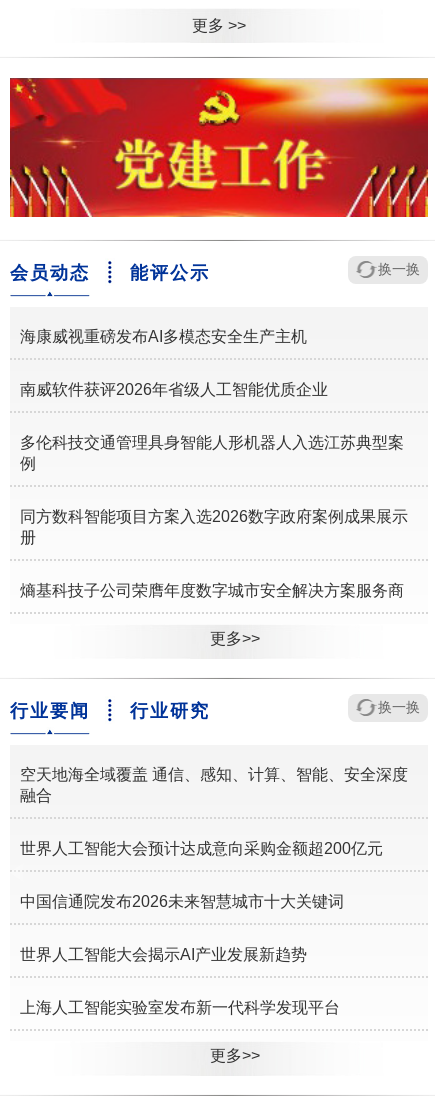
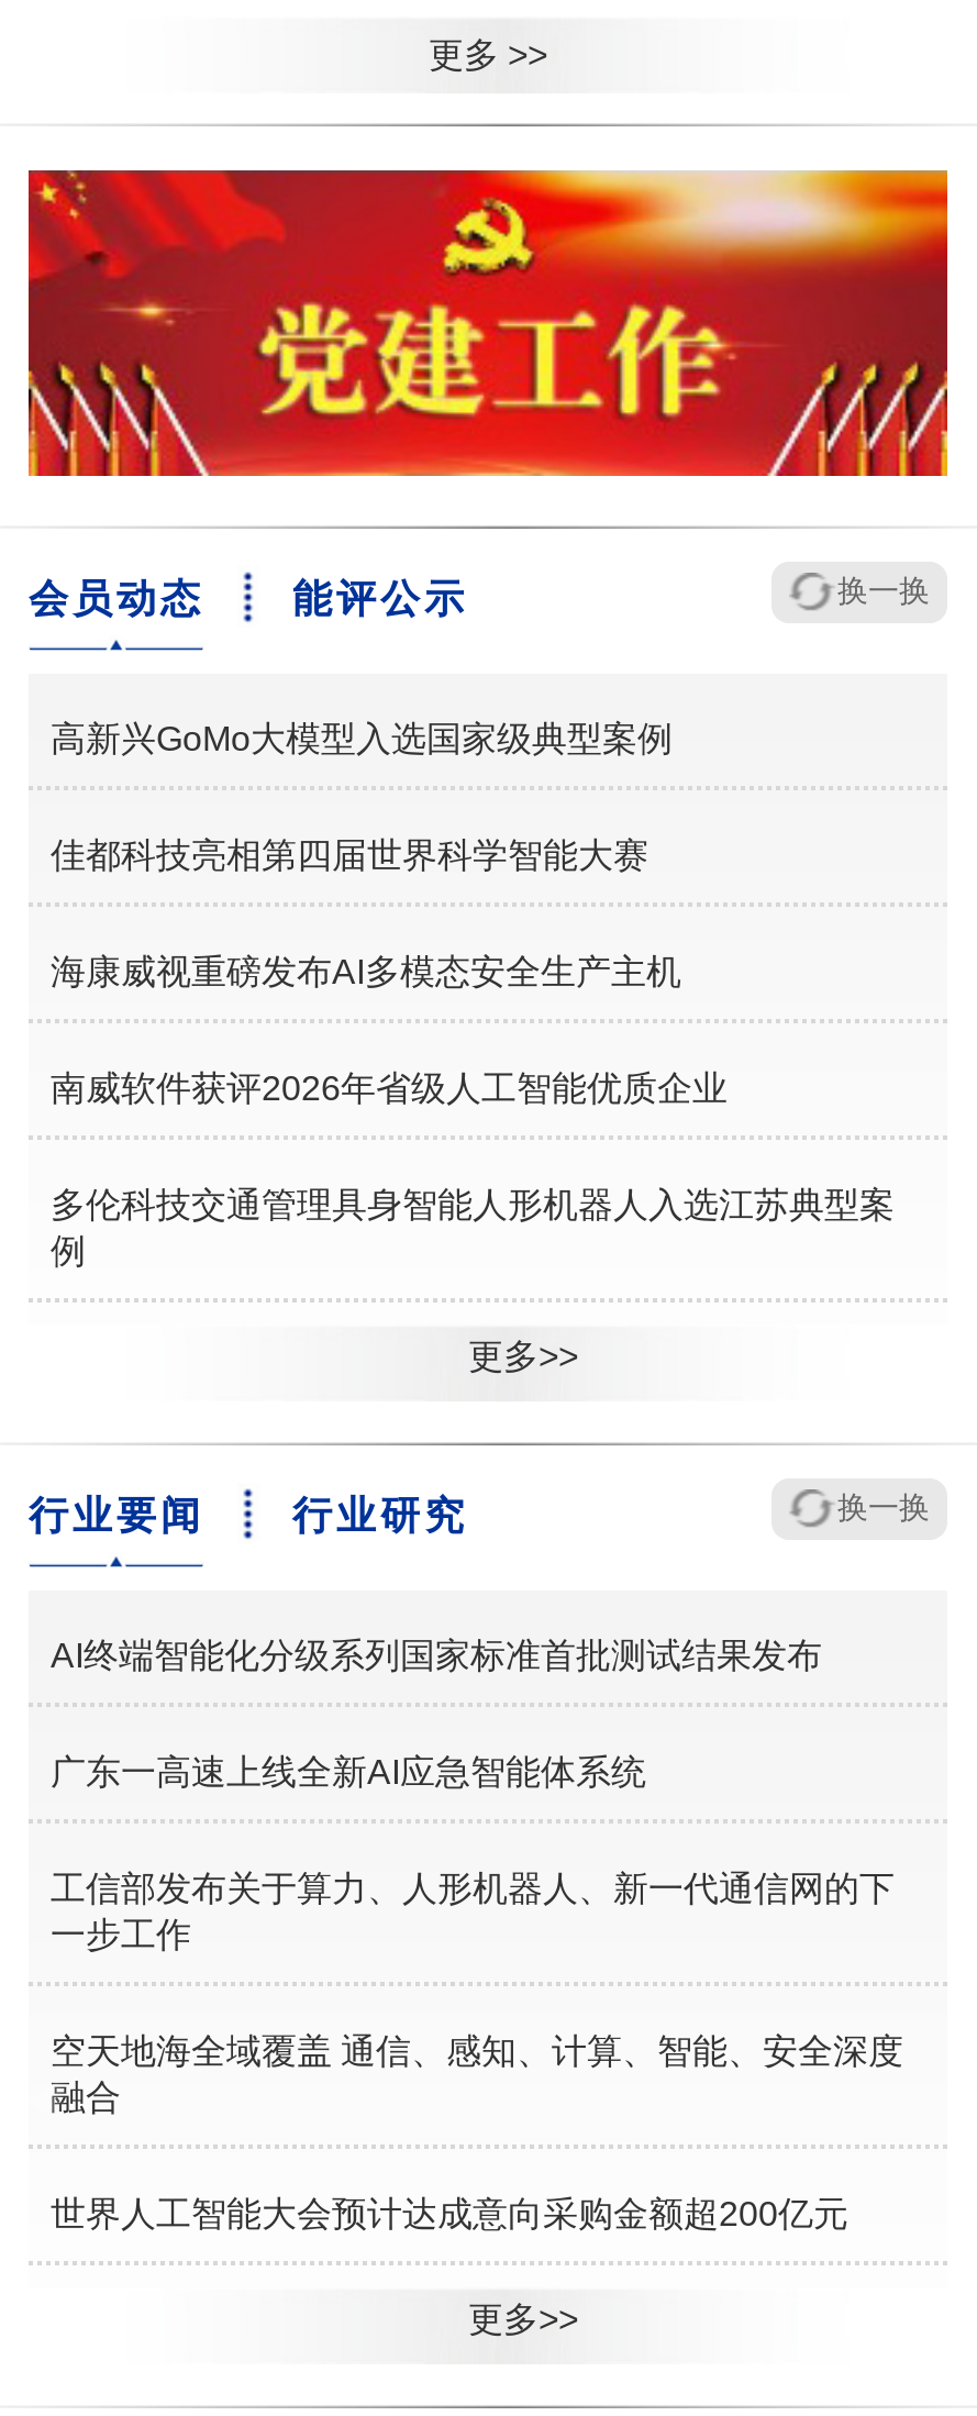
none -> [51,720,673,874] 高新兴GoMo大模型入选国家级典型案例 | 佳都科技亮相第四届世界科学智能大赛
moved [20,328,404,472] -> [51,953,895,1270]: 海康威视重磅发布AI多模态安全生产主机 | 南威软件获评2026年省级人工智能优质企业 | 多伦科技交通管理具身智能人形机器人入选江苏典型案 | 例
[20,508,408,599] 同方数科智能项目方案入选2026数字政府案例成果展示 | 册 | 熵基科技子公司荣膺年度数字城市安全解决方案服务商 -> none
moved [10,630,420,721] -> [29,1338,930,1538]: 更多>> | 行业要闻 | 行业研究 | 换一换
none -> [51,1637,895,1953] AI终端智能化分级系列国家标准首批测试结果发布 | 广东一高速上线全新AI应急智能体系统 | 工信部发布关于算力、人形机器人、新一代通信网的下 | 一步工作
moved [20,766,408,857] -> [51,2033,903,2233]: 空天地海全域覆盖 通信、感知、计算、智能、安全深度 | 融合 | 世界人工智能大会预计达成意向采购金额超200亿元
[20,893,344,1016] 中国信通院发布2026未来智慧城市十大关键词 | 世界人工智能大会揭示AI产业发展新趋势 | 上海人工智能实验室发布新一代科学发现平台 -> none

